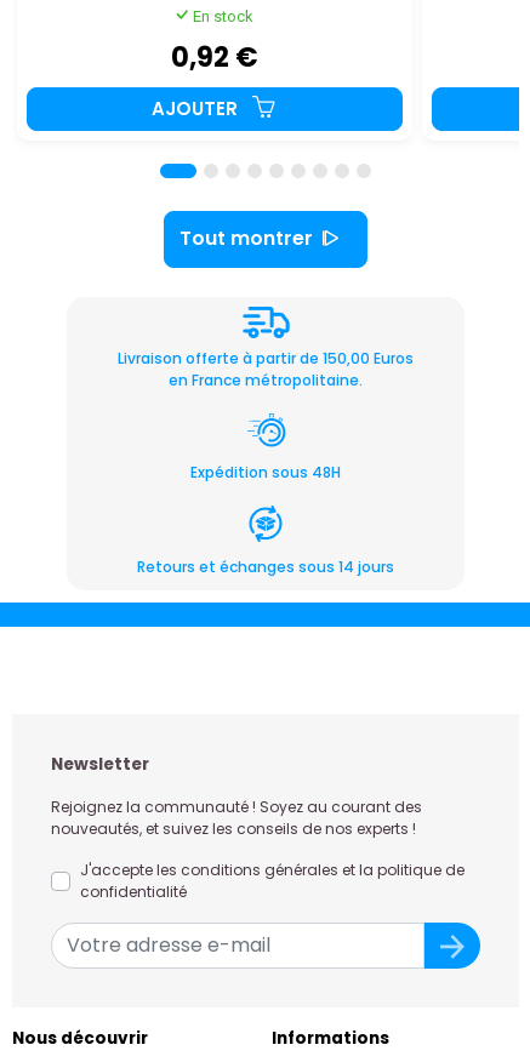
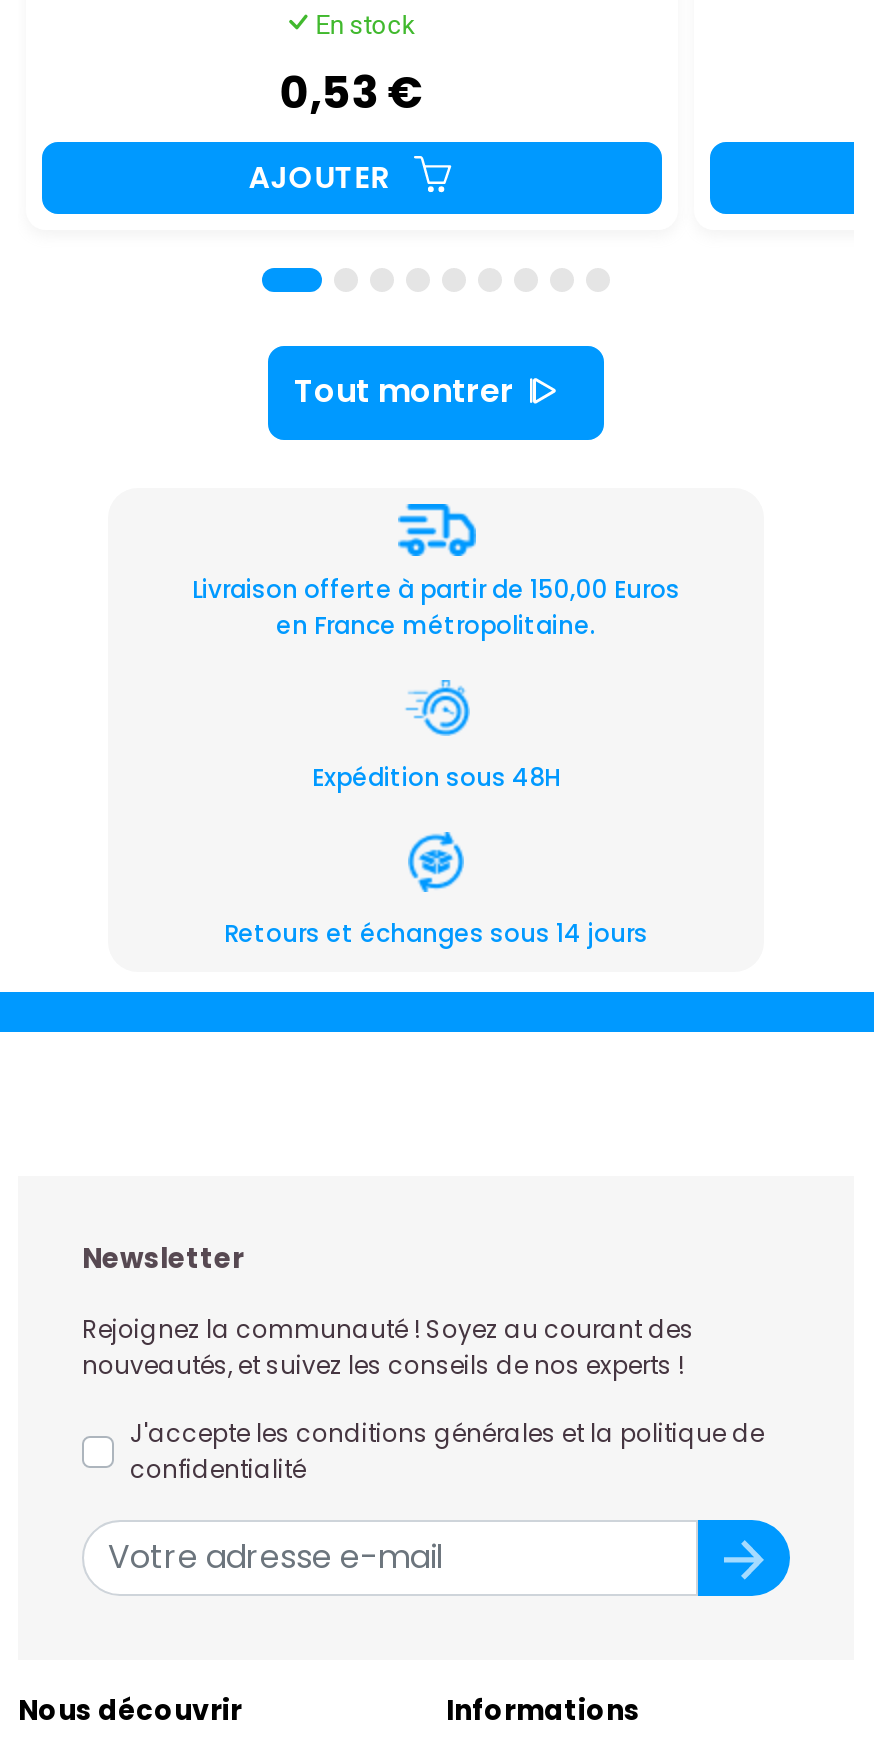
[171,38,259,76] 0,92 € -> [279,61,425,123] 0,53 €

